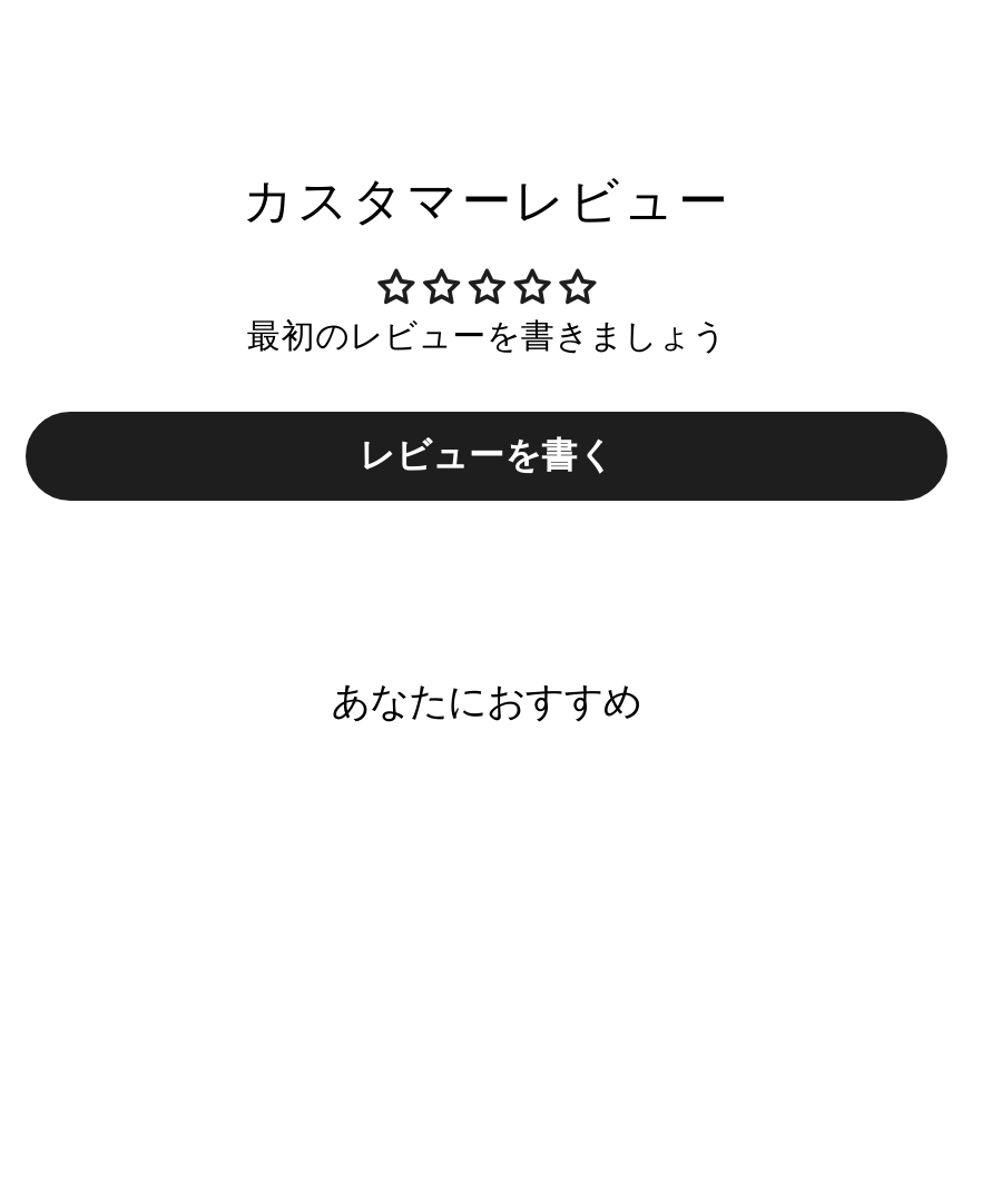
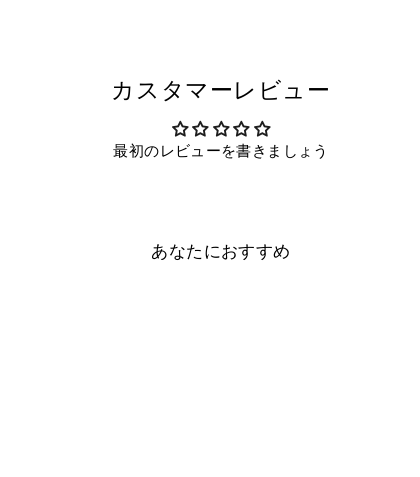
[359,436,614,474] レビューを書く -> none

